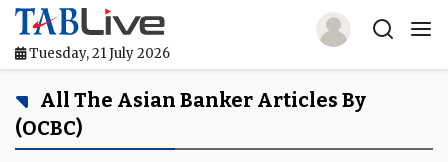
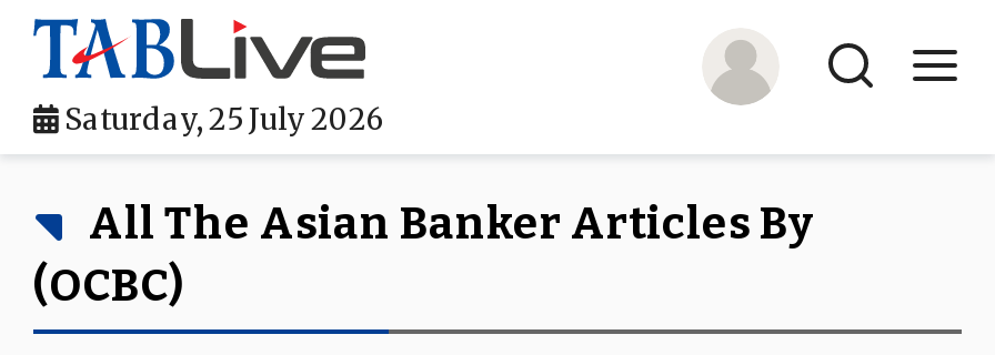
[26,45,170,62] Tuesday, 21 July 2026 -> [58,102,384,140] Saturday, 25 July 2026

